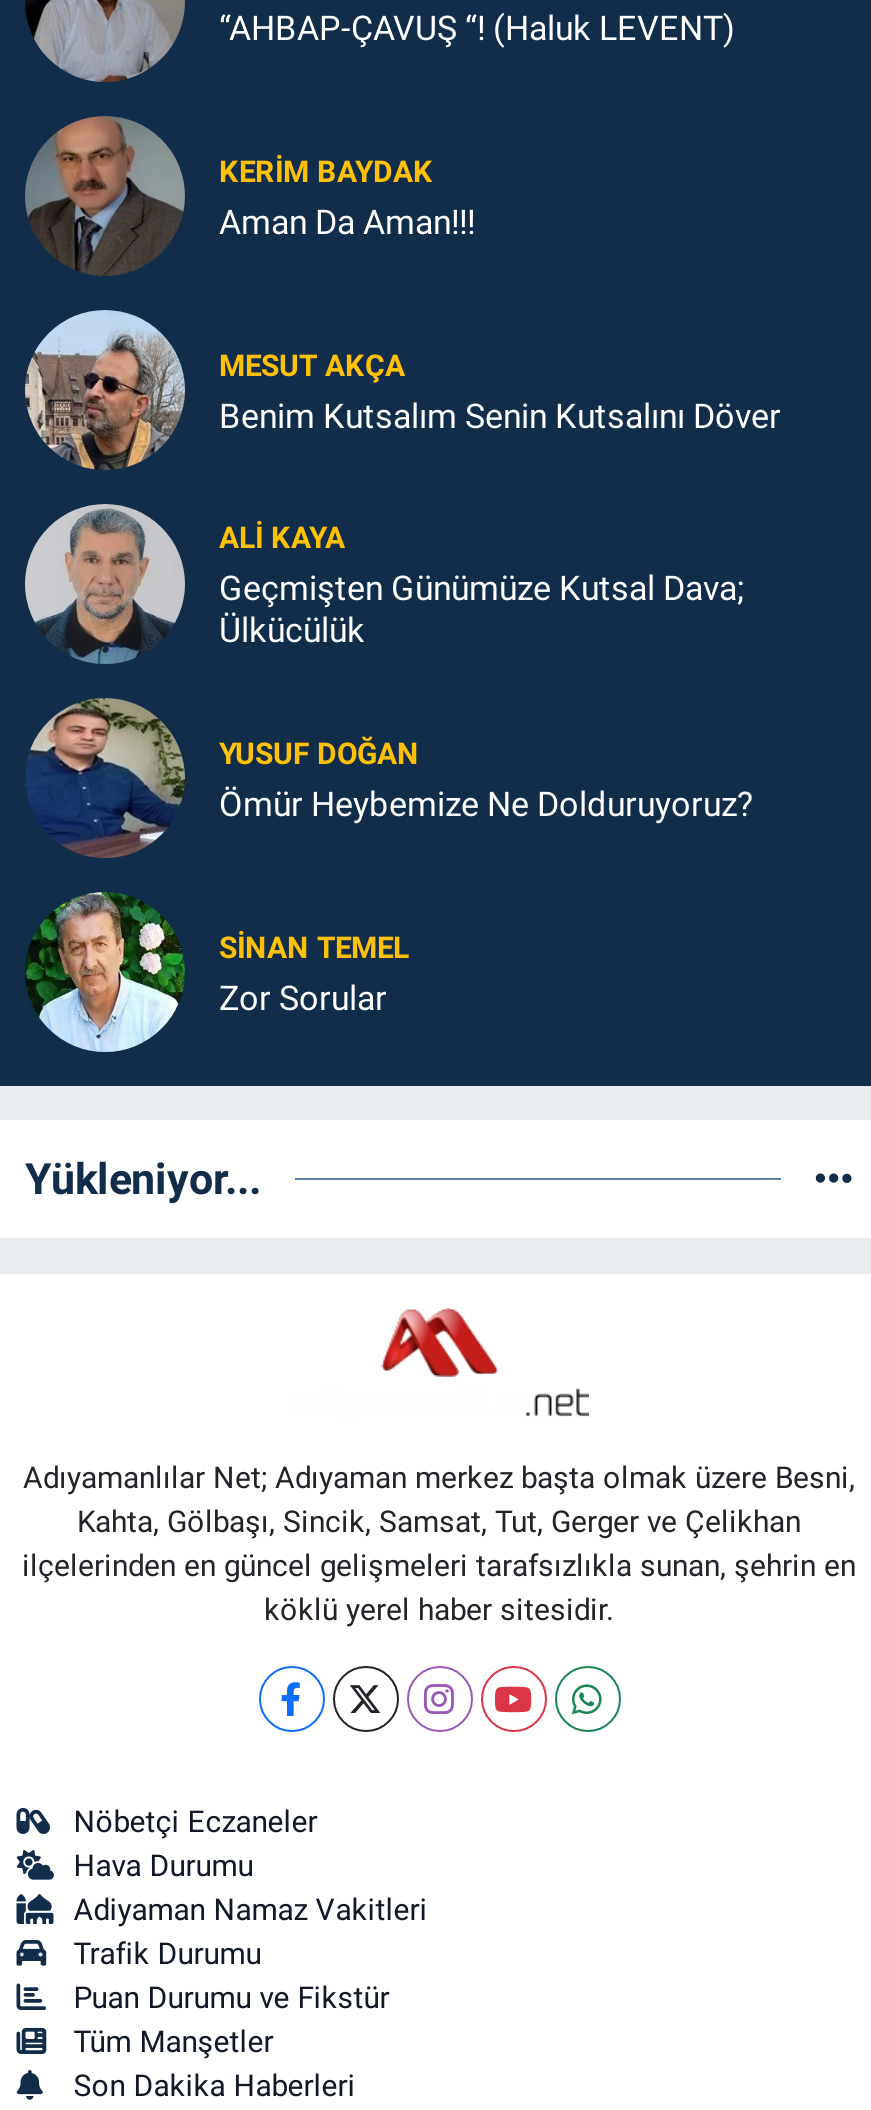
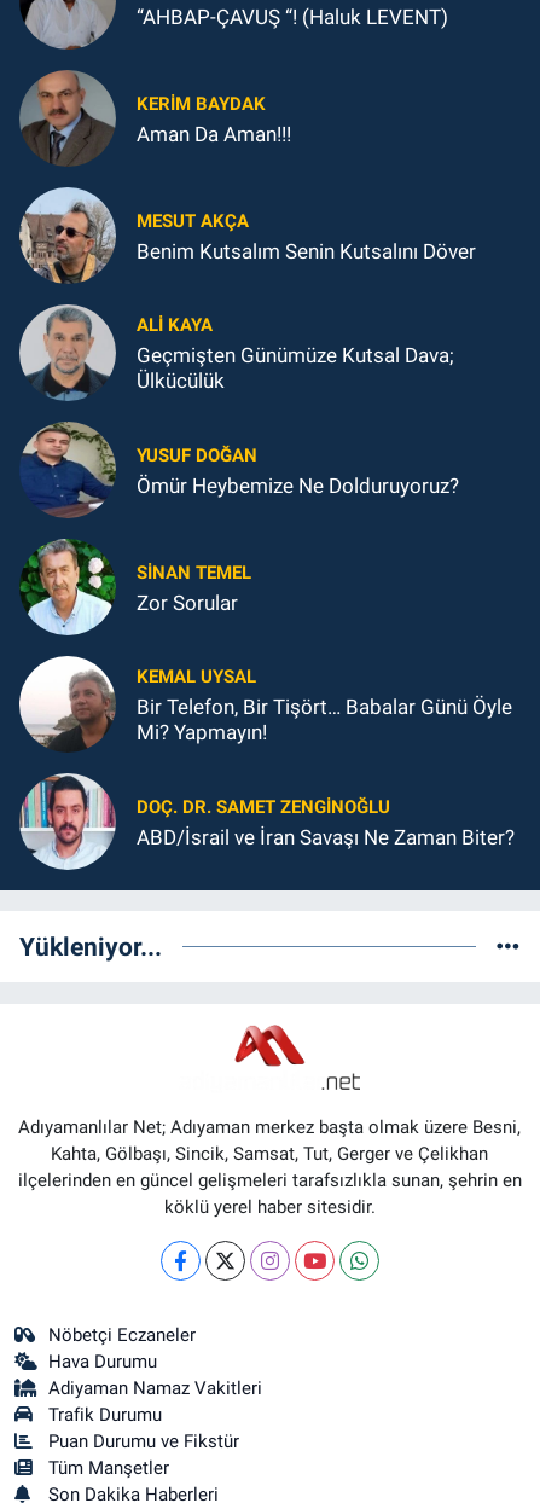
none -> [18,656,515,849] [image] | KEMAL UYSAL | Bir Telefon, Bir Tişört… Babalar Günü Öyle | Mi? Yapmayın! | DOÇ. DR. SAMET ZENGİNOĞLU | ABD/İsrail ve İran Savaşı Ne Zaman Biter?
none -> [18,772,117,859] [image]

